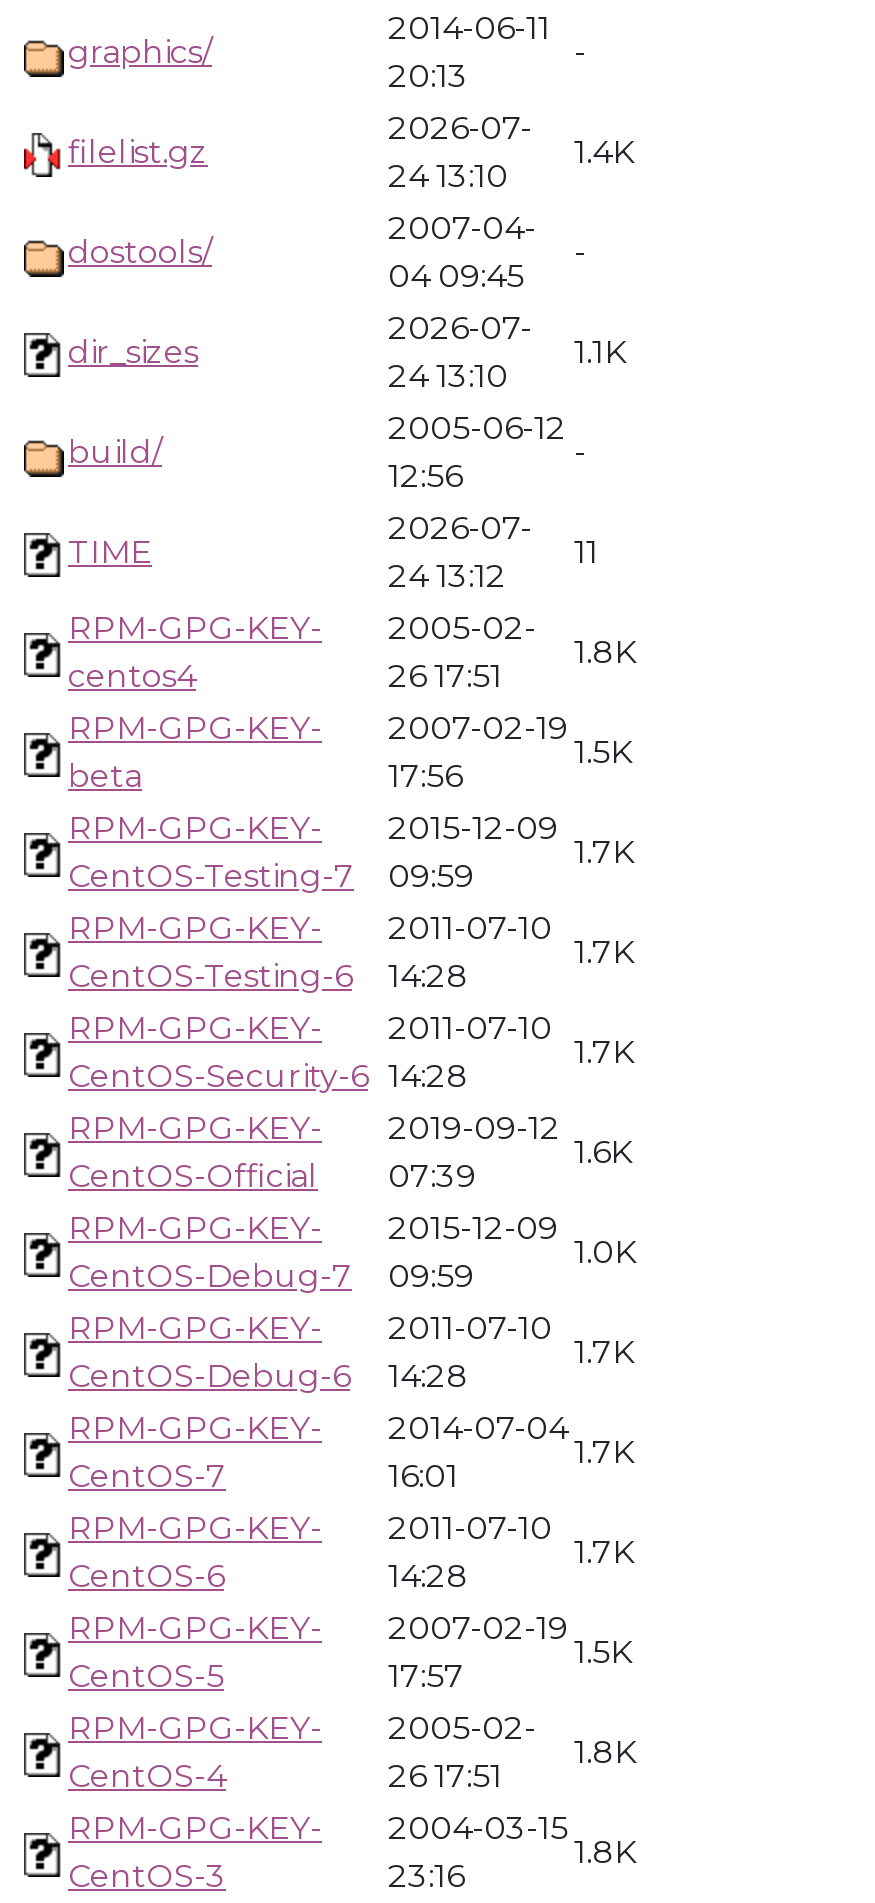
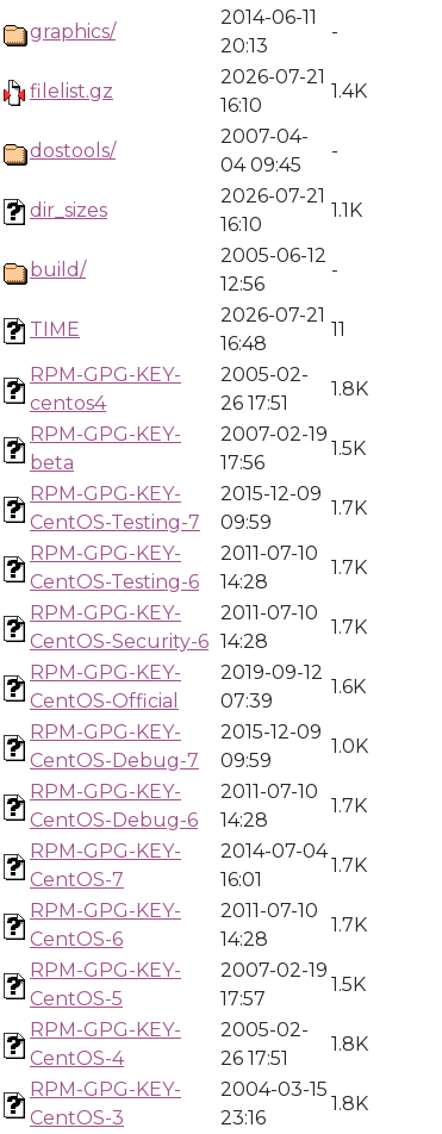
[388,109,532,195] 2026-07- | 24 13:10 -> [220,66,325,117] 2026-07-21 | 16:10
[388,309,532,395] 2026-07- | 24 13:10 -> [220,185,325,236] 2026-07-21 | 16:10
[388,509,532,595] 2026-07- | 24 13:12 -> [220,304,325,355] 2026-07-21 | 16:48

